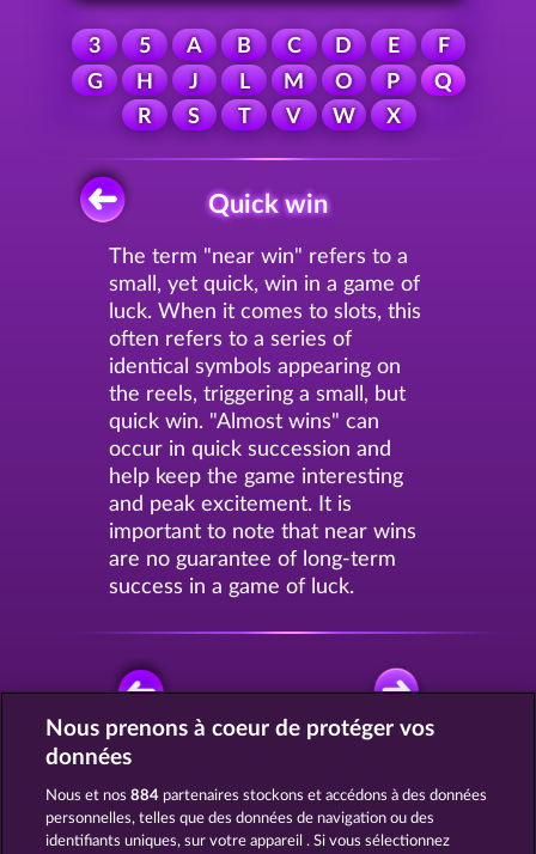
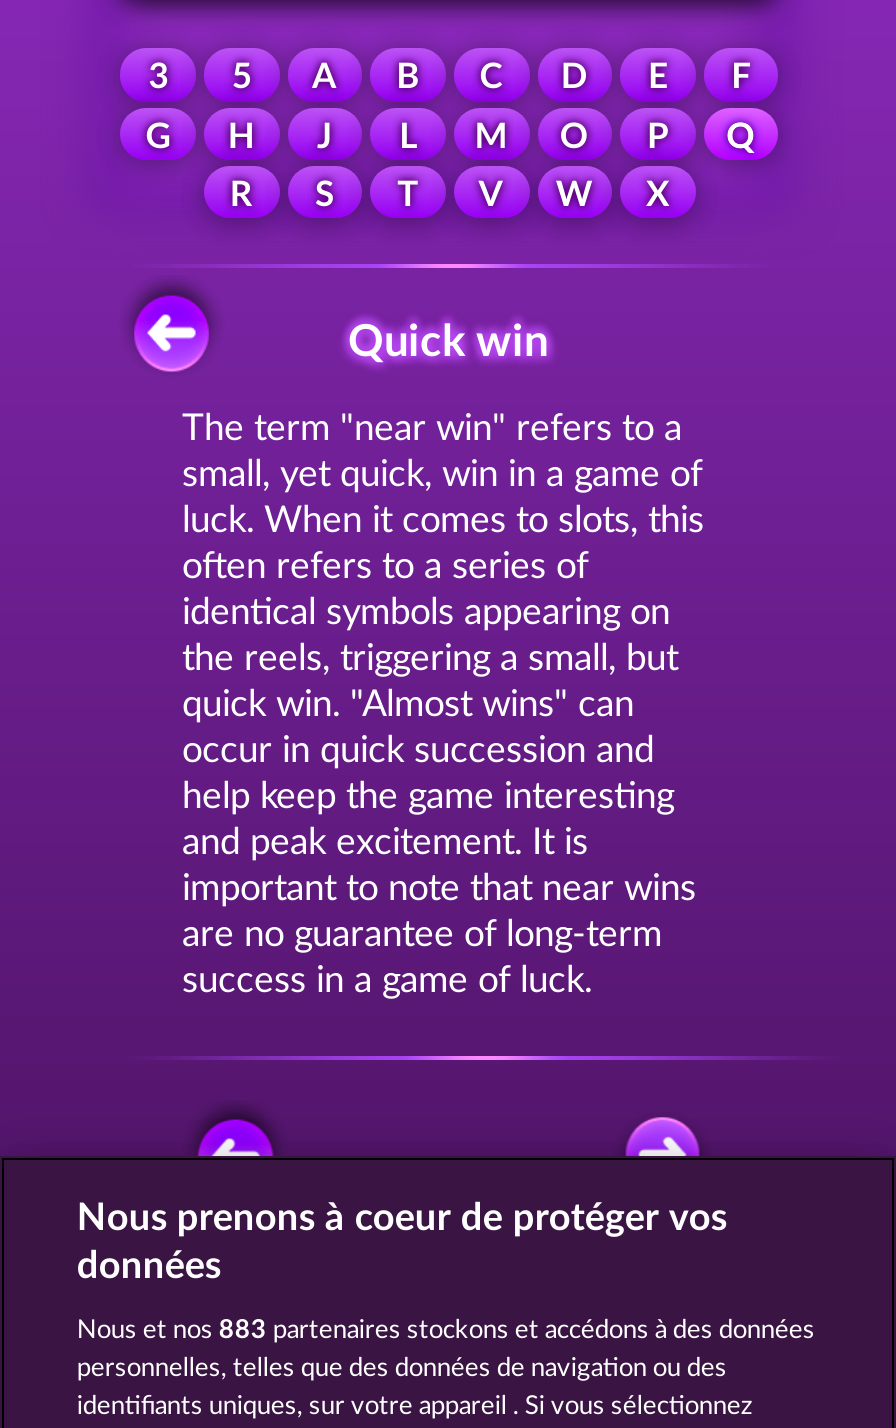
[46,788,487,804] Nous et nos 884 partenaires stockons et accédons à des données -> [77,1318,815,1344] Nous et nos 883 partenaires stockons et accédons à des données

